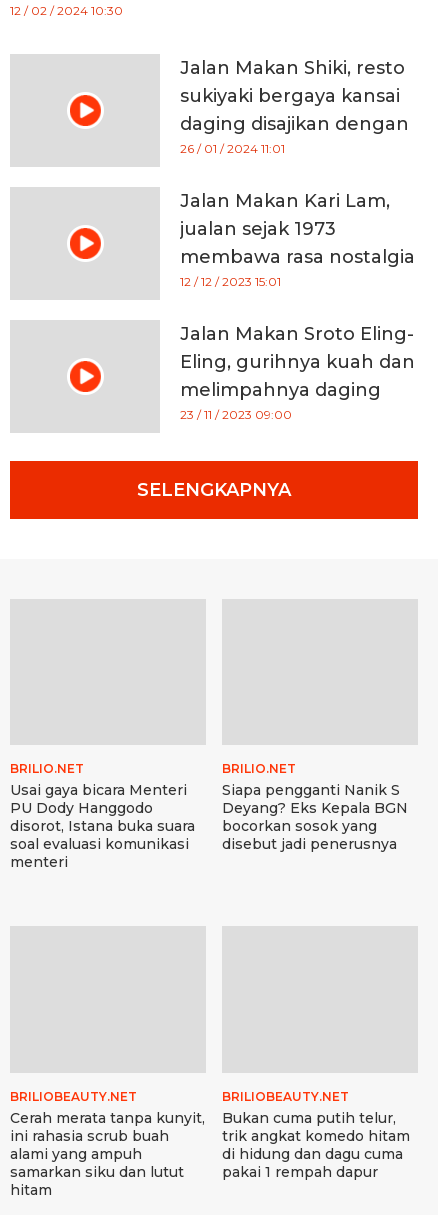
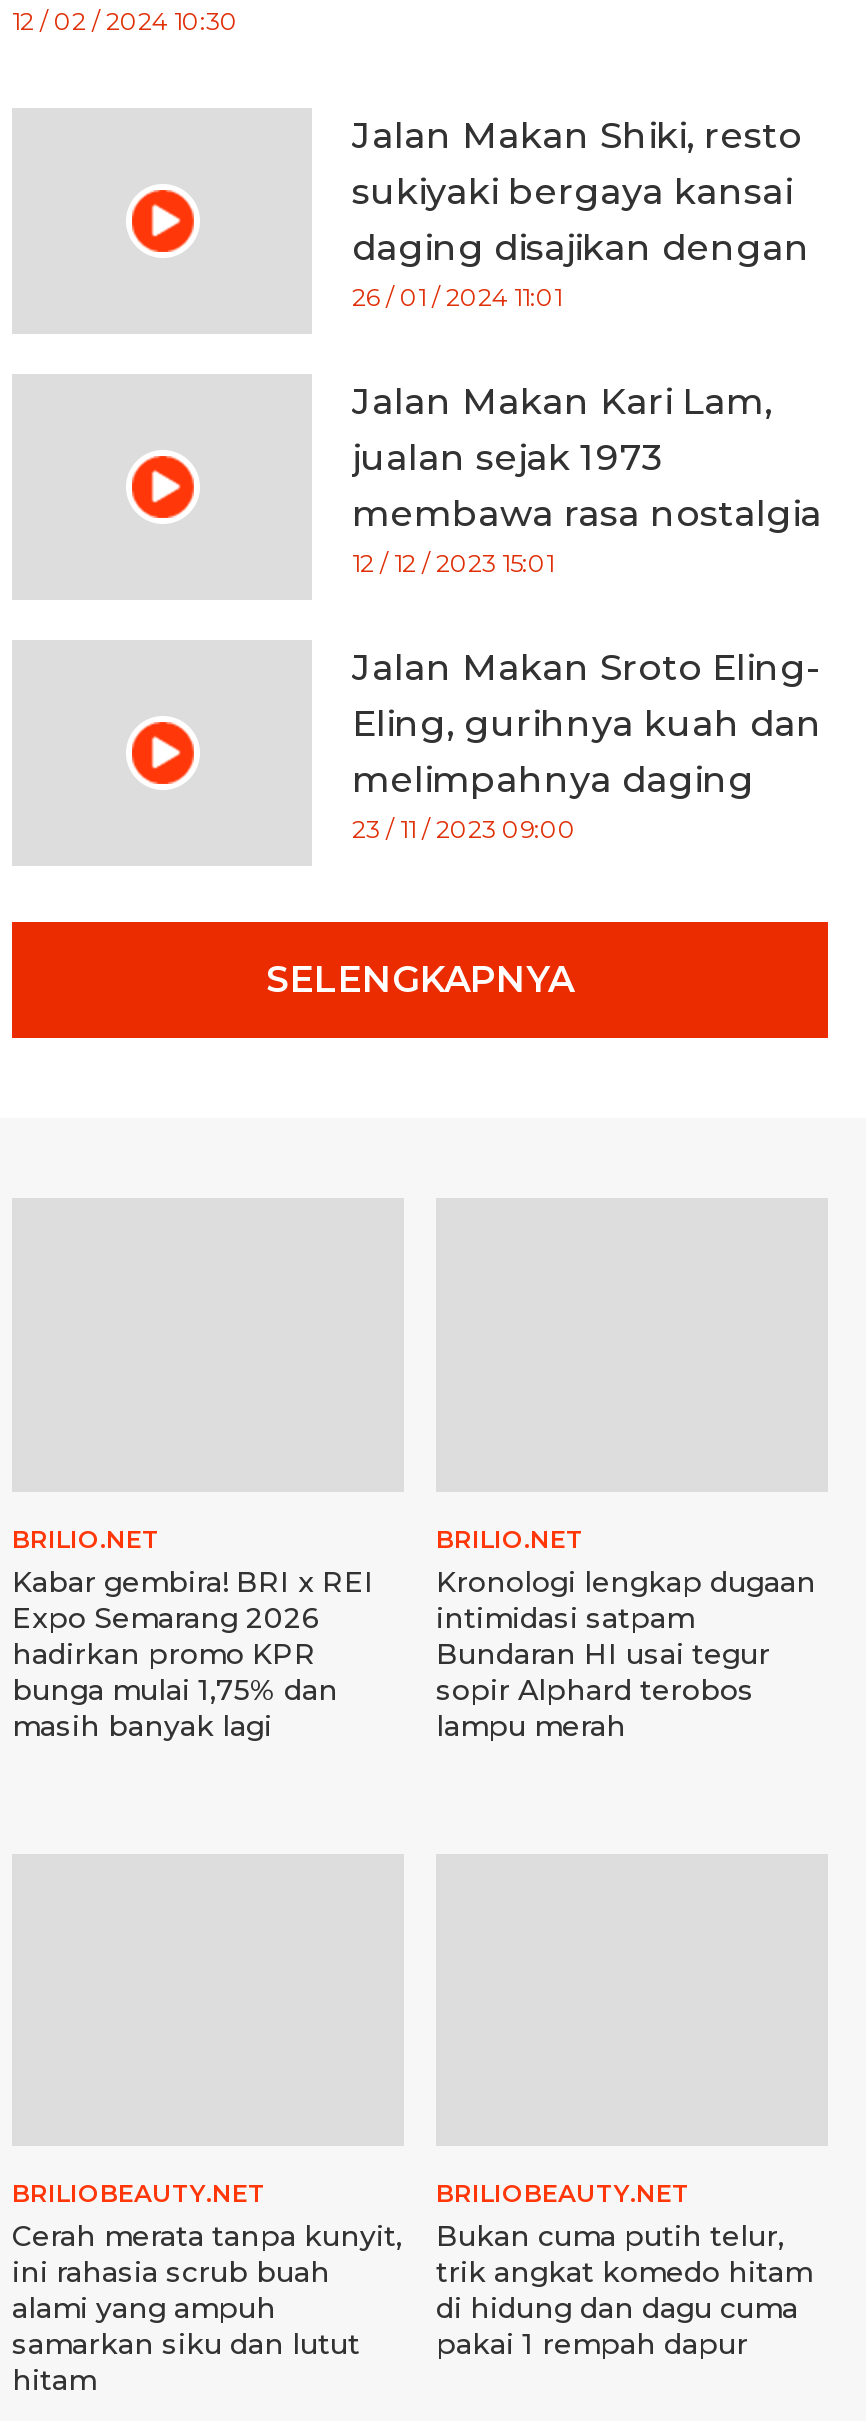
[10,781,195,871] Usai gaya bicara Menteri | PU Dody Hanggodo | disorot, Istana buka suara | soal evaluasi komunikasi | menteri -> [12,1563,374,1743] Kabar gembira! BRI x REI | Expo Semarang 2026 | hadirkan promo KPR | bunga mulai 1,75% dan | masih banyak lagi
[222,781,408,853] Siapa pengganti Nanik S | Deyang? Eks Kepala BGN | bocorkan sosok yang | disebut jadi penerusnya -> [436,1563,816,1743] Kronologi lengkap dugaan | intimidasi satpam | Bundaran HI usai tegur | sopir Alphard terobos | lampu merah

